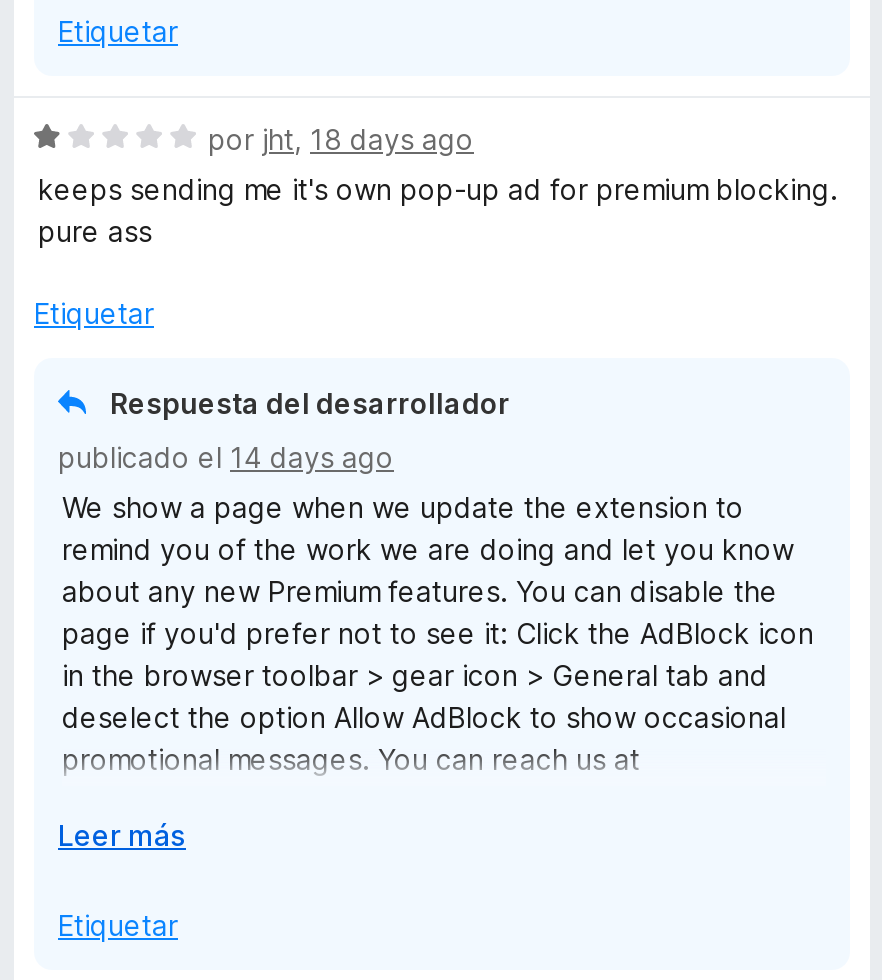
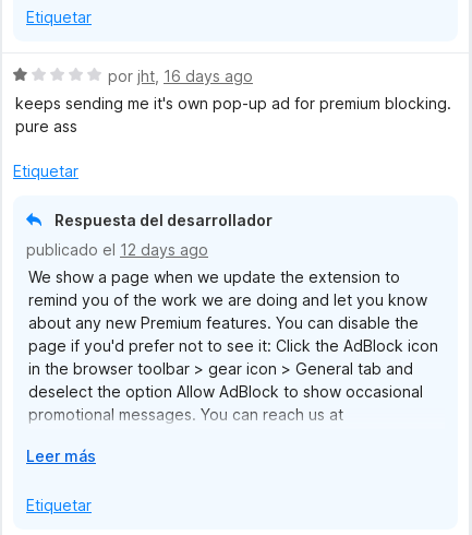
[208,122,474,156] por jht, 18 days ago -> [108,67,253,85] por jht, 16 days ago
[58,440,394,474] publicado el 14 days ago -> [26,240,208,259] publicado el 12 days ago

